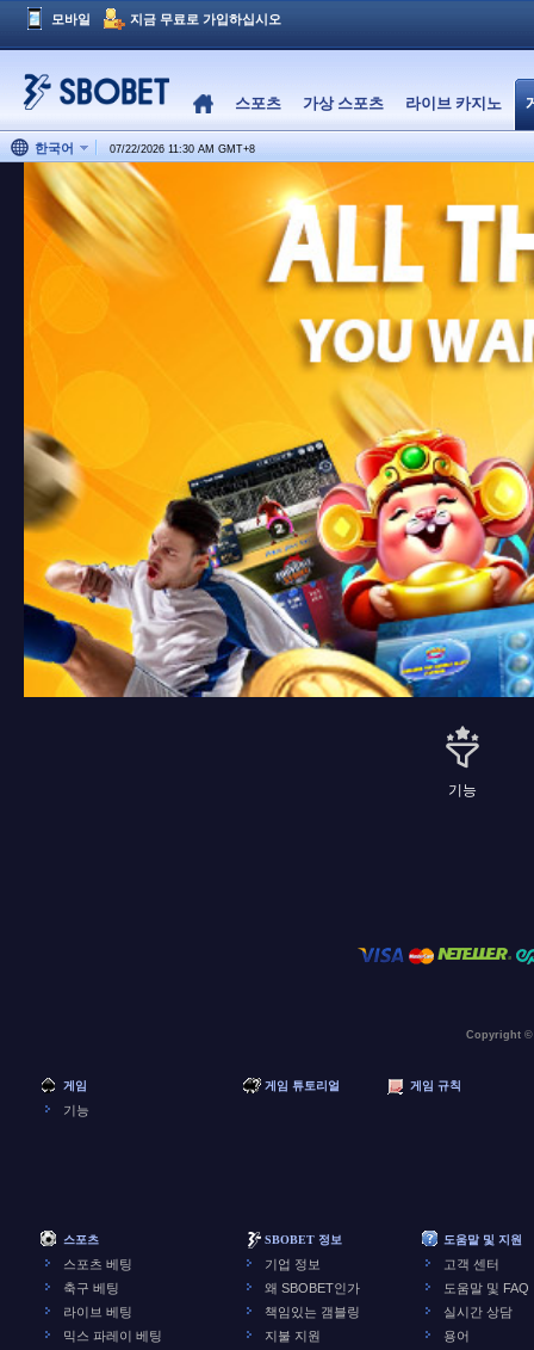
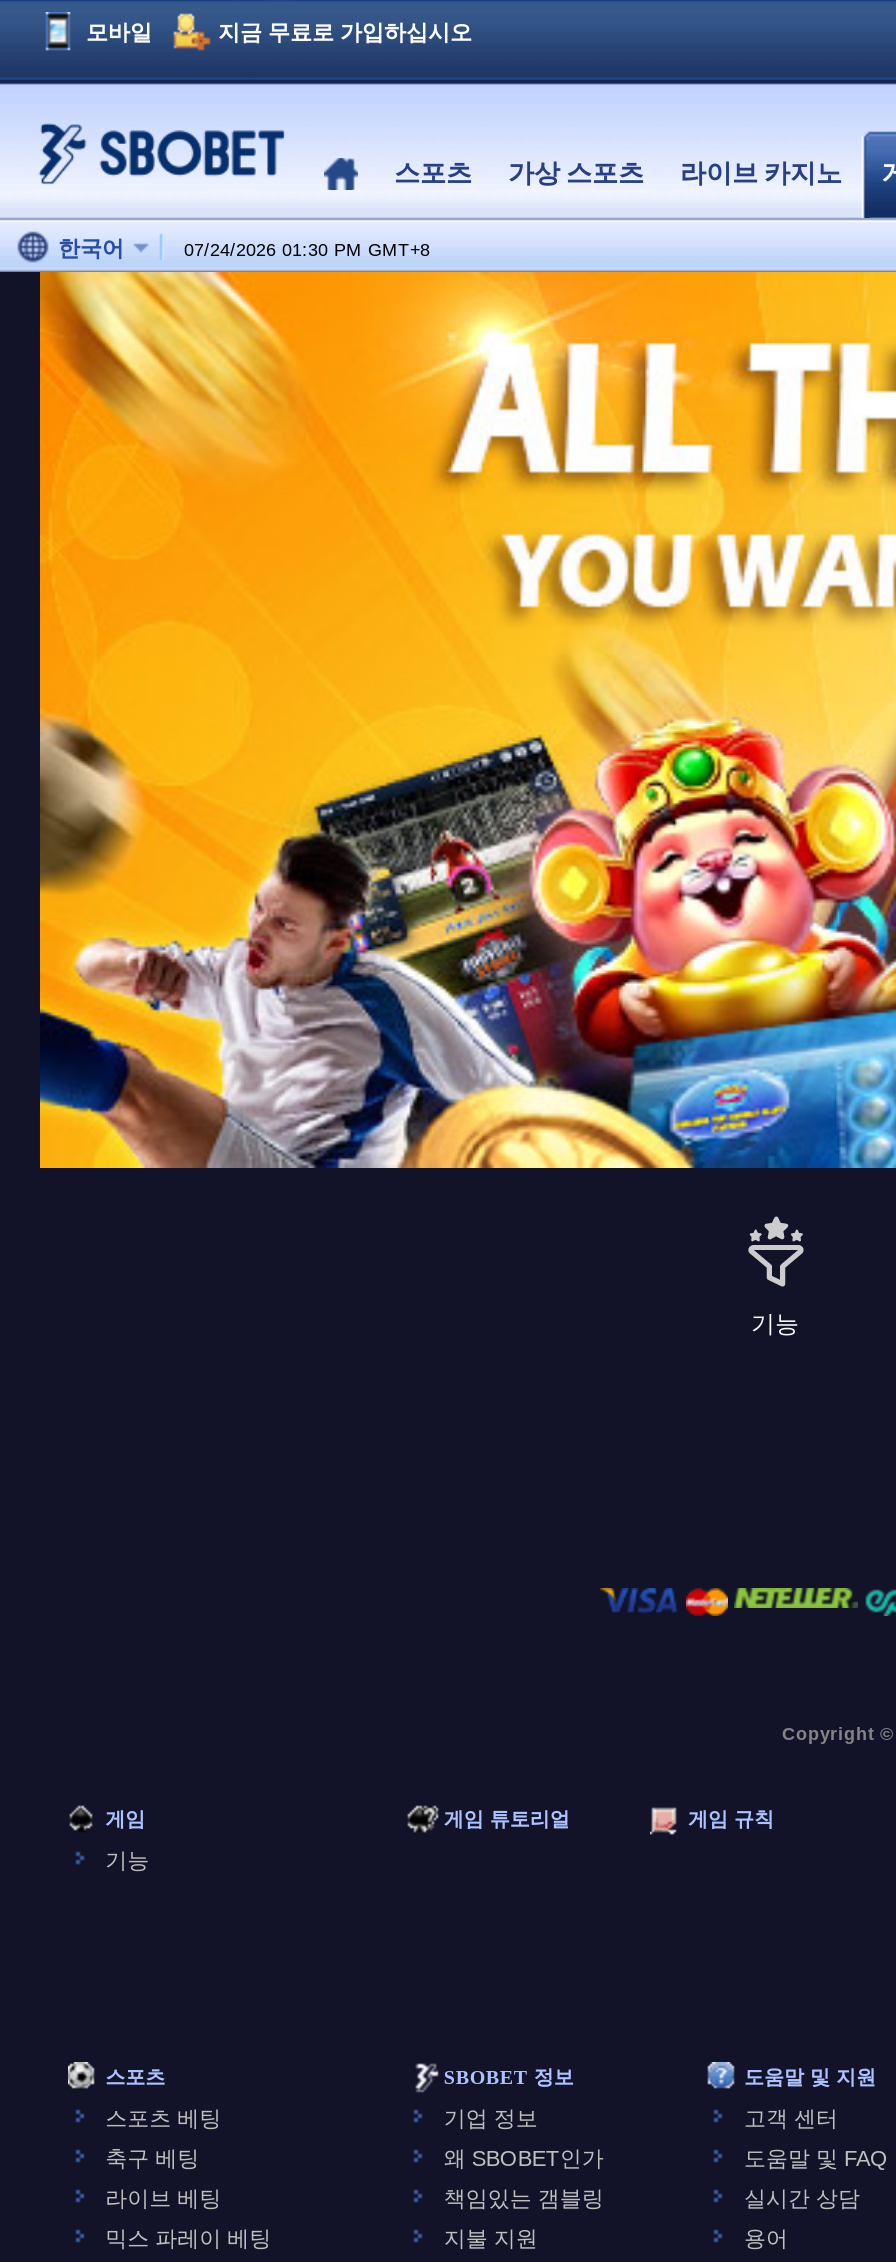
[110,143,255,155] 07/22/2026 11:30 AM GMT+8 -> [184,240,430,260] 07/24/2026 01:30 PM GMT+8

